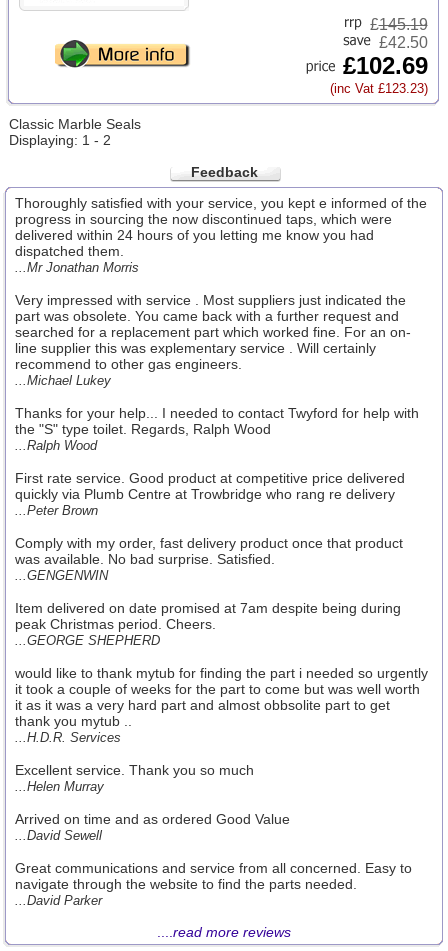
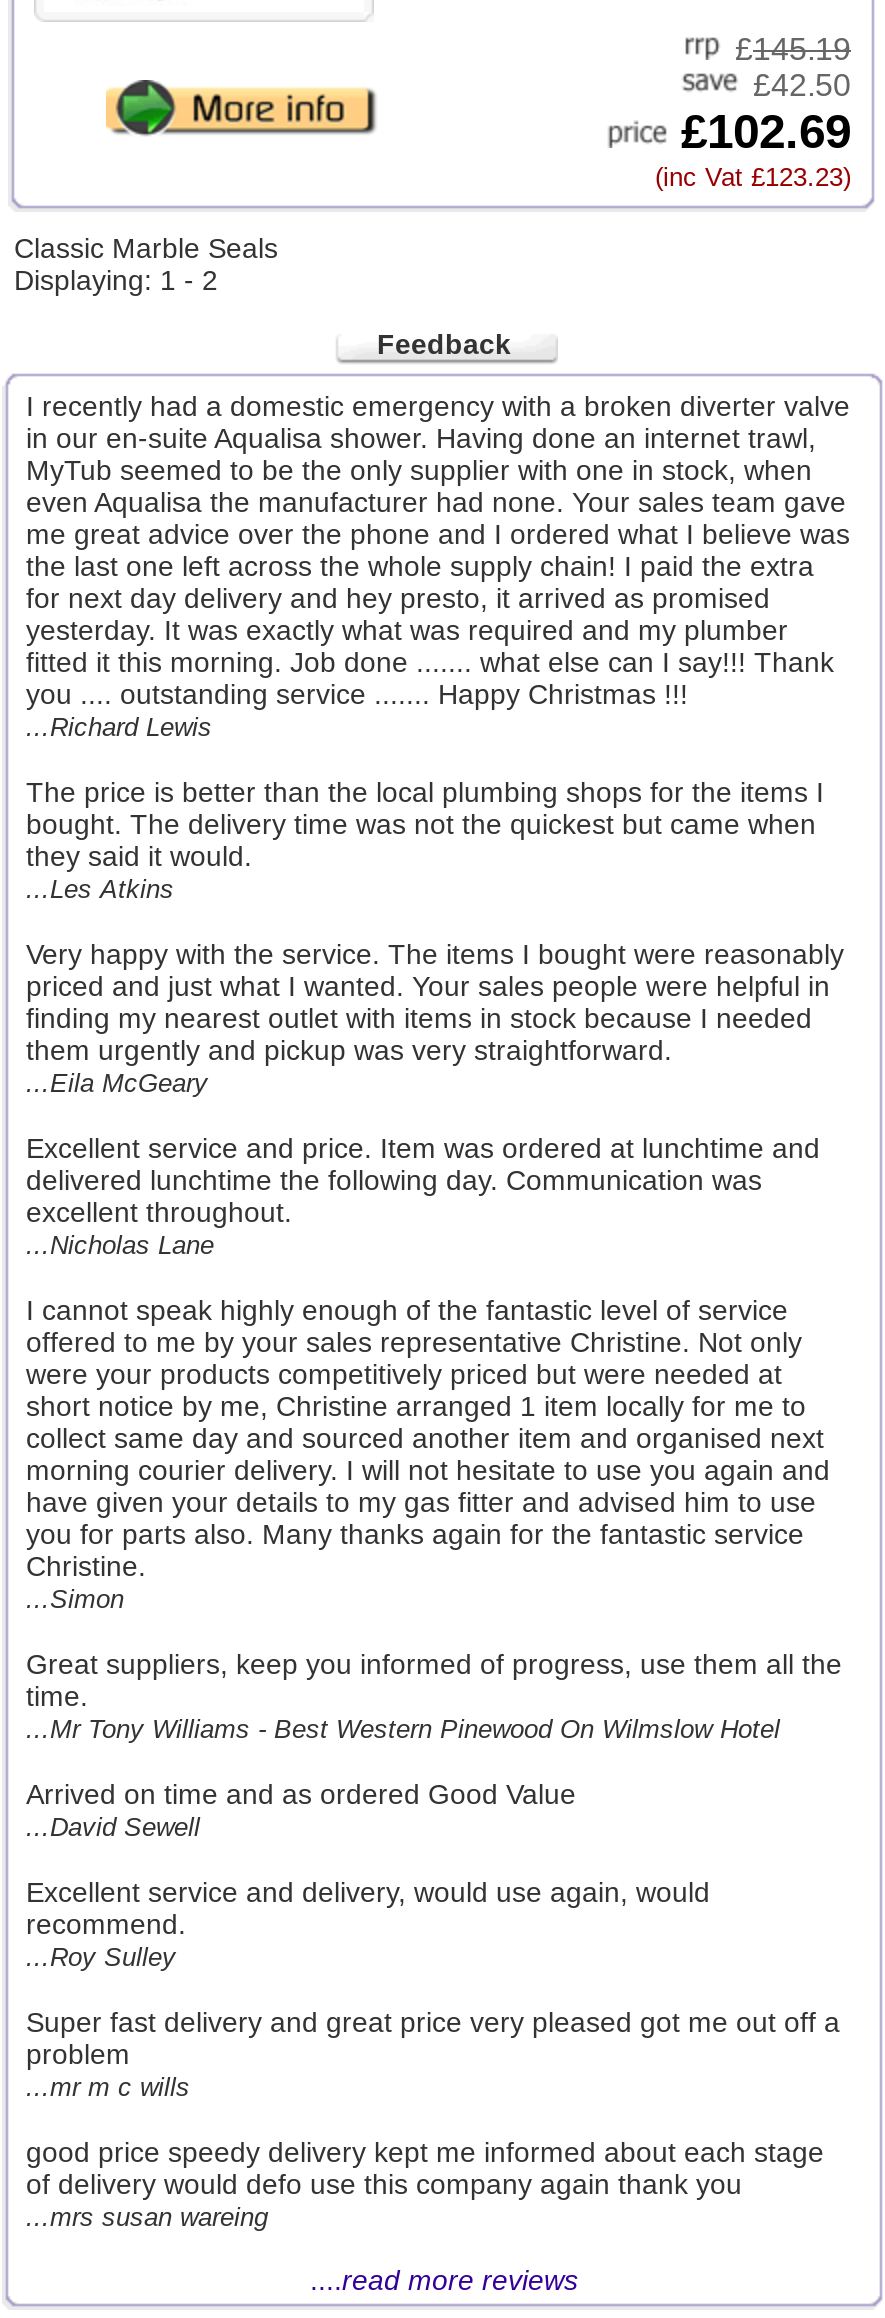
[15,195,428,794] Thoroughly satisfied with your service, you kept e informed of the | progress in sourcing the now discontinued taps, which were | delivered within 24 hours of you letting me know you had | dispatched them. | ...Mr Jonathan Morris | Very impressed with service . Most suppliers just indicated the | part was obsolete. You came back with a further request and | searched for a replacement part which worked fine. For an on- | line supplier this was explementary service . Will certainly | recommend to other gas engineers. | ...Michael Lukey | Thanks for your help... I needed to contact Twyford for help with | the "S" type toilet. Regards, Ralph Wood | ...Ralph Wood | First rate service. Good product at competitive price delivered | quickly via Plumb Centre at Trowbridge who rang re delivery | ...Peter Brown | Comply with my order, fast delivery product once that product | was available. No bad surprise. Satisfied. | ...GENGENWIN | Item delivered on date promised at 7am despite being during | peak Christmas period. Cheers. | ...GEORGE SHEPHERD | would like to thank mytub for finding the part i needed so urgently | it took a couple of weeks for the part to come but was well worth | it as it was a very hard part and almost obbsolite part to get | thank you mytub .. | ...H.D.R. Services | Excellent service. Thank you so much | ...Helen Murray -> [26,390,850,1744] I recently had a domestic emergency with a broken diverter valve | in our en-suite Aqualisa shower. Having done an internet trawl, | MyTub seemed to be the only supplier with one in stock, when | even Aqualisa the manufacturer had none. Your sales team gave | me great advice over the phone and I ordered what I believe was | the last one left across the whole supply chain! I paid the extra | for next day delivery and hey presto, it arrived as promised | yesterday. It was exactly what was required and my plumber | fitted it this morning. Job done ....... what else can I say!!! Thank | you .... outstanding service ....... Happy Christmas !!! | ...Richard Lewis | The price is better than the local plumbing shops for the items I | bought. The delivery time was not the quickest but came when | they said it would. | ...Les Atkins | Very happy with the service. The items I bought were reasonably | priced and just what I wanted. Your sales people were helpful in | finding my nearest outlet with items in stock because I needed | them urgently and pickup was very straightforward. | ...Eila McGeary | Excellent service and price. Item was ordered at lunchtime and | delivered lunchtime the following day. Communication was | excellent throughout. | ...Nicholas Lane | I cannot speak highly enough of the fantastic level of service | offered to me by your sales representative Christine. Not only | were your products competitively priced but were needed at | short notice by me, Christine arranged 1 item locally for me to | collect same day and sourced another item and organised next | morning courier delivery. I will not hesitate to use you again and | have given your details to my gas fitter and advised him to use | you for parts also. Many thanks again for the fantastic service | Christine. | ...Simon | Great suppliers, keep you informed of progress, use them all the | time. | ...Mr Tony Williams - Best Western Pinewood On Wilmslow Hotel
[15,860,412,908] Great communications and service from all concerned. Easy to | navigate through the website to find the parts needed. | ...David Parker -> [26,1876,840,2232] Excellent service and delivery, would use again, would | recommend. | ...Roy Sulley | Super fast delivery and great price very pleased got me out off a | problem | ...mr m c wills | good price speedy delivery kept me informed about each stage | of delivery would defo use this company again thank you | ...mrs susan wareing

